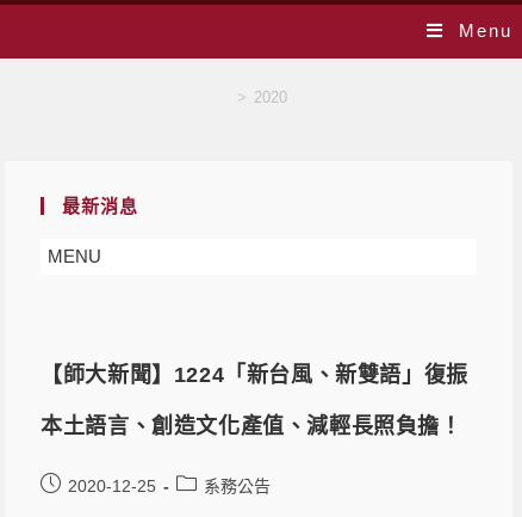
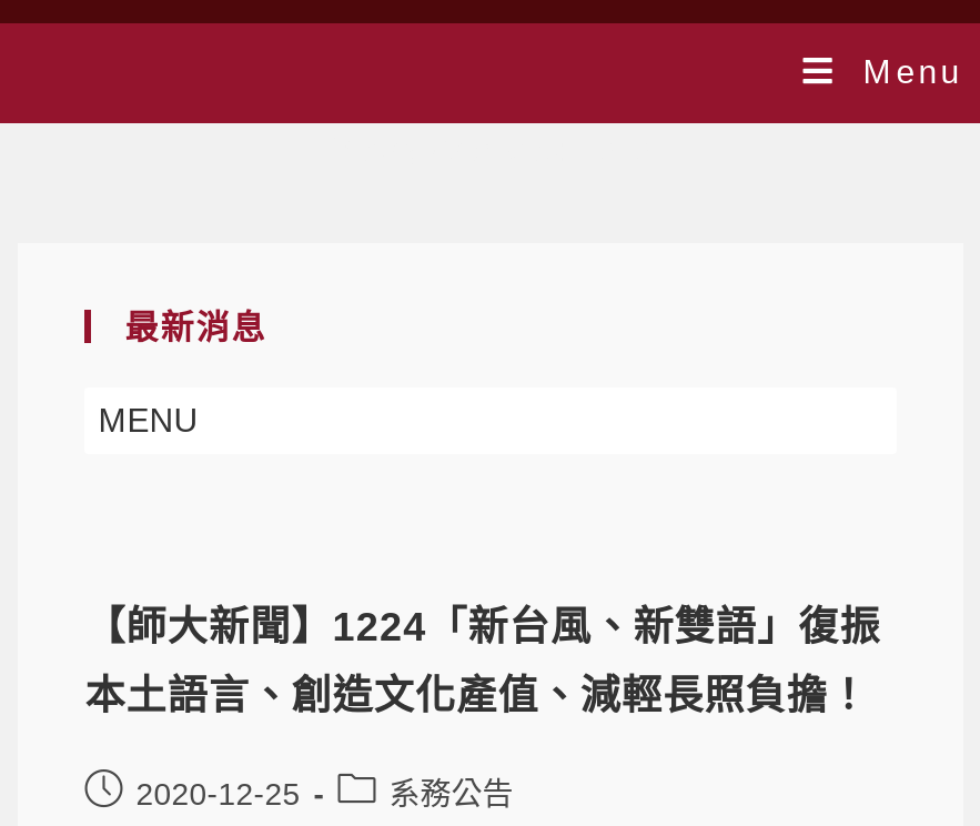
[237,88,287,106] > 2020 -> none

